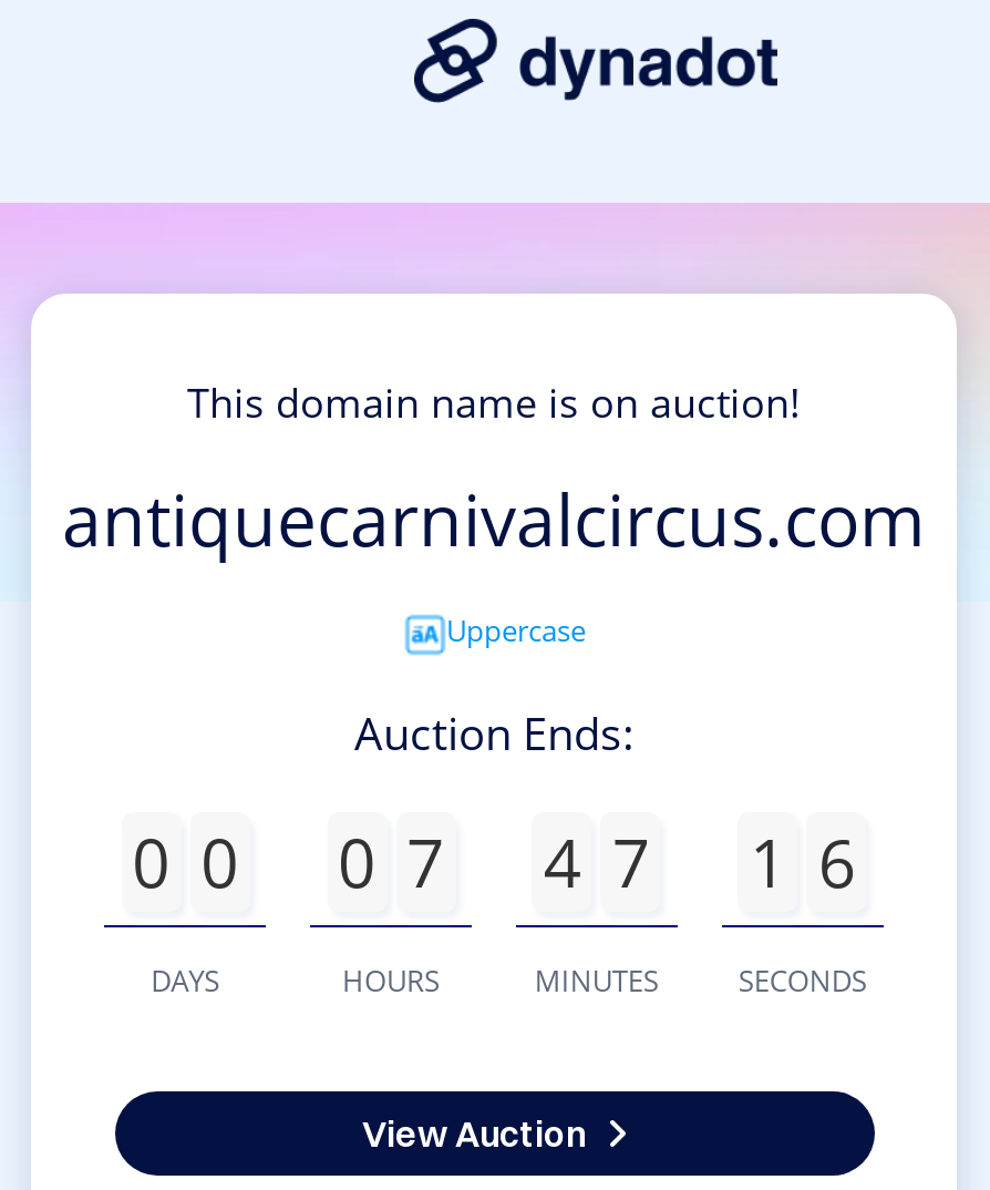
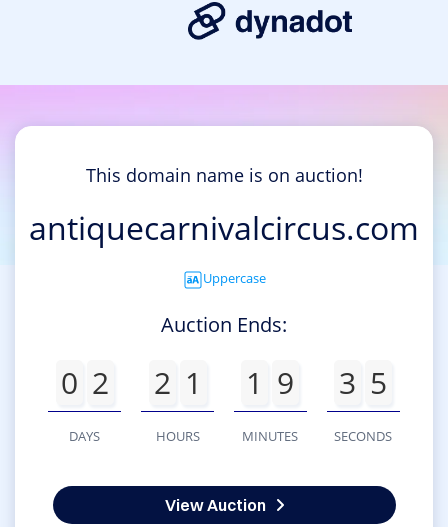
[132,817,238,907] 0 0 -> [61,362,109,403] 0 2
[338,817,444,907] 0 7 -> [153,362,201,403] 2 1
[544,817,650,907] 4 7 -> [246,362,294,403] 1 9
[749,817,856,907] 1 6 -> [339,362,387,403] 3 5

